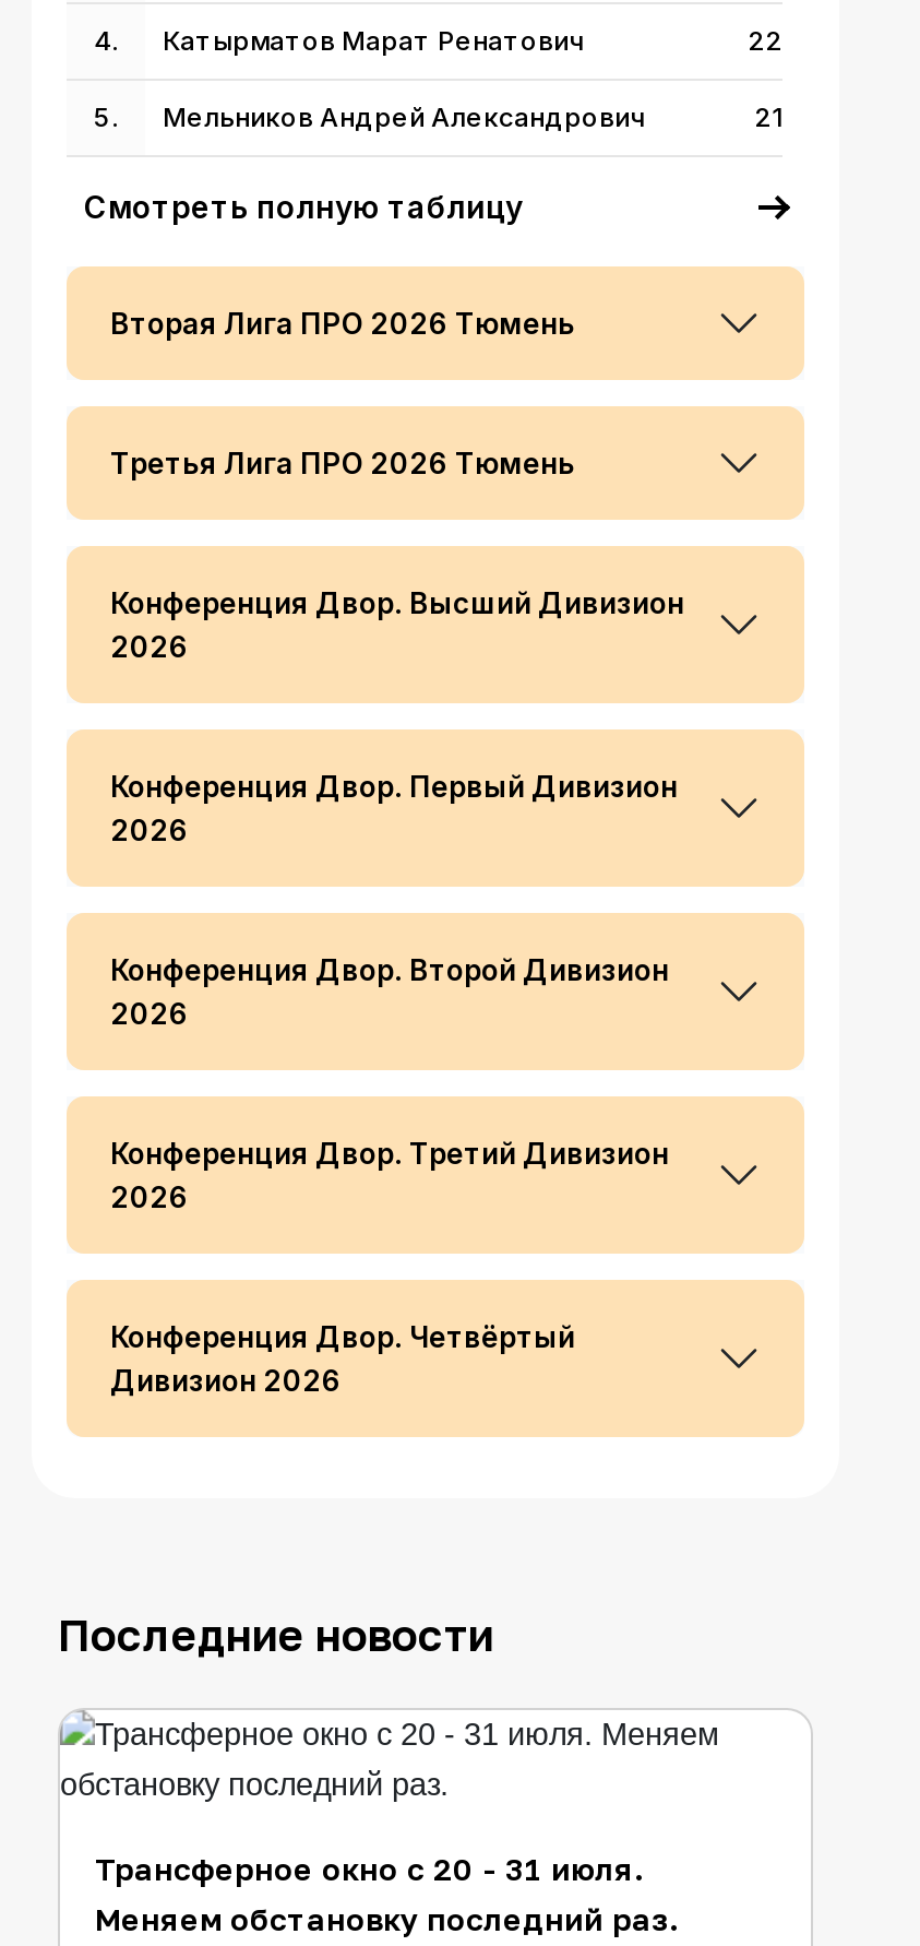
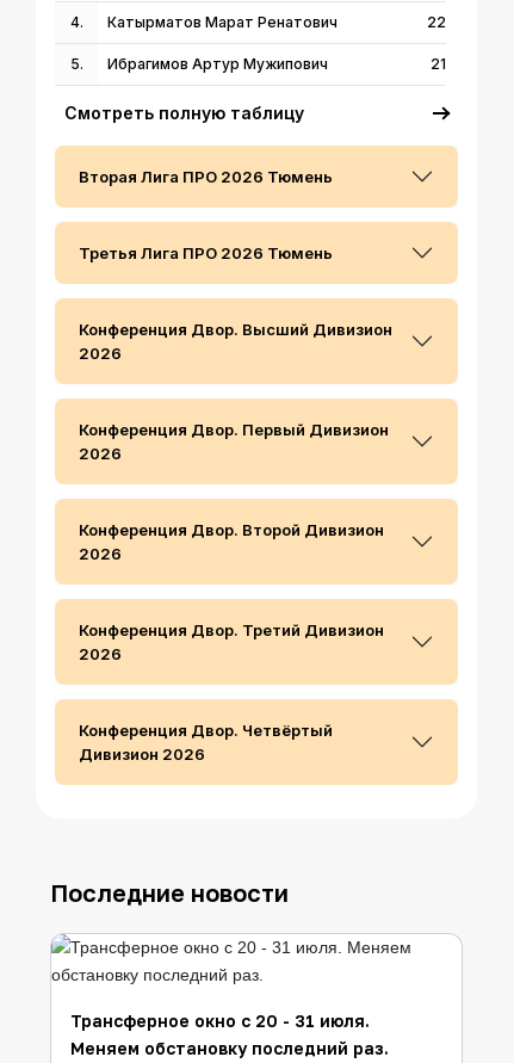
[163,100,645,133] Мельников Андрей Александрович -> [107,55,328,73] Ибрагимов Артур Мужипович

